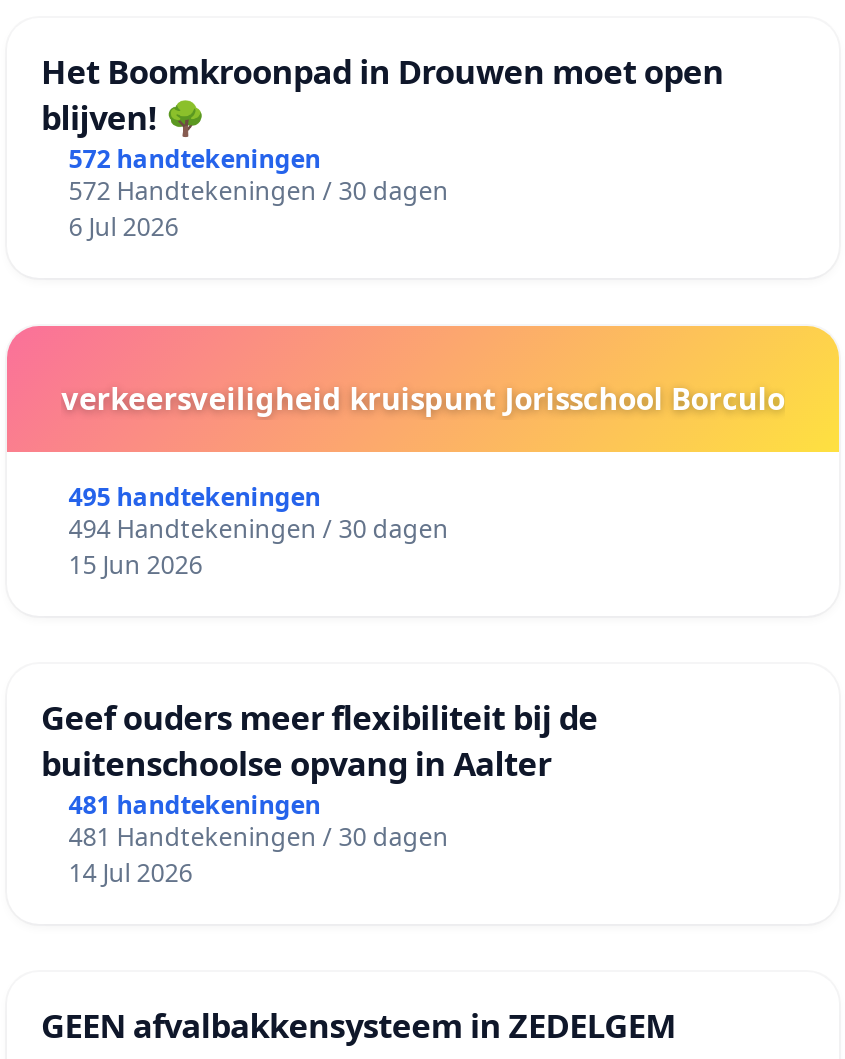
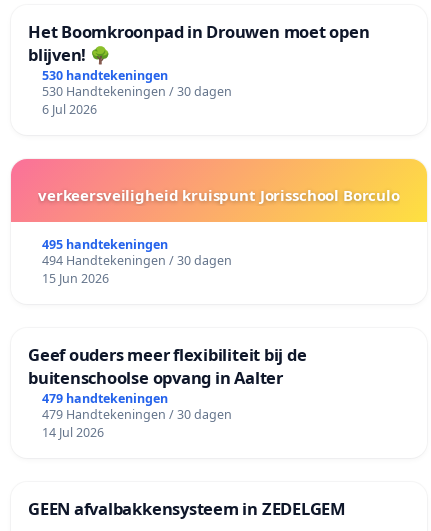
[69,141,321,175] 572 handtekeningen -> [42,67,168,84] 530 handtekeningen
[69,173,449,207] 572 Handtekeningen / 30 dagen -> [42,83,232,100] 530 Handtekeningen / 30 dagen
[69,787,321,821] 481 handtekeningen -> [42,389,168,406] 479 handtekeningen
[69,819,449,853] 481 Handtekeningen / 30 dagen -> [42,405,232,422] 479 Handtekeningen / 30 dagen

